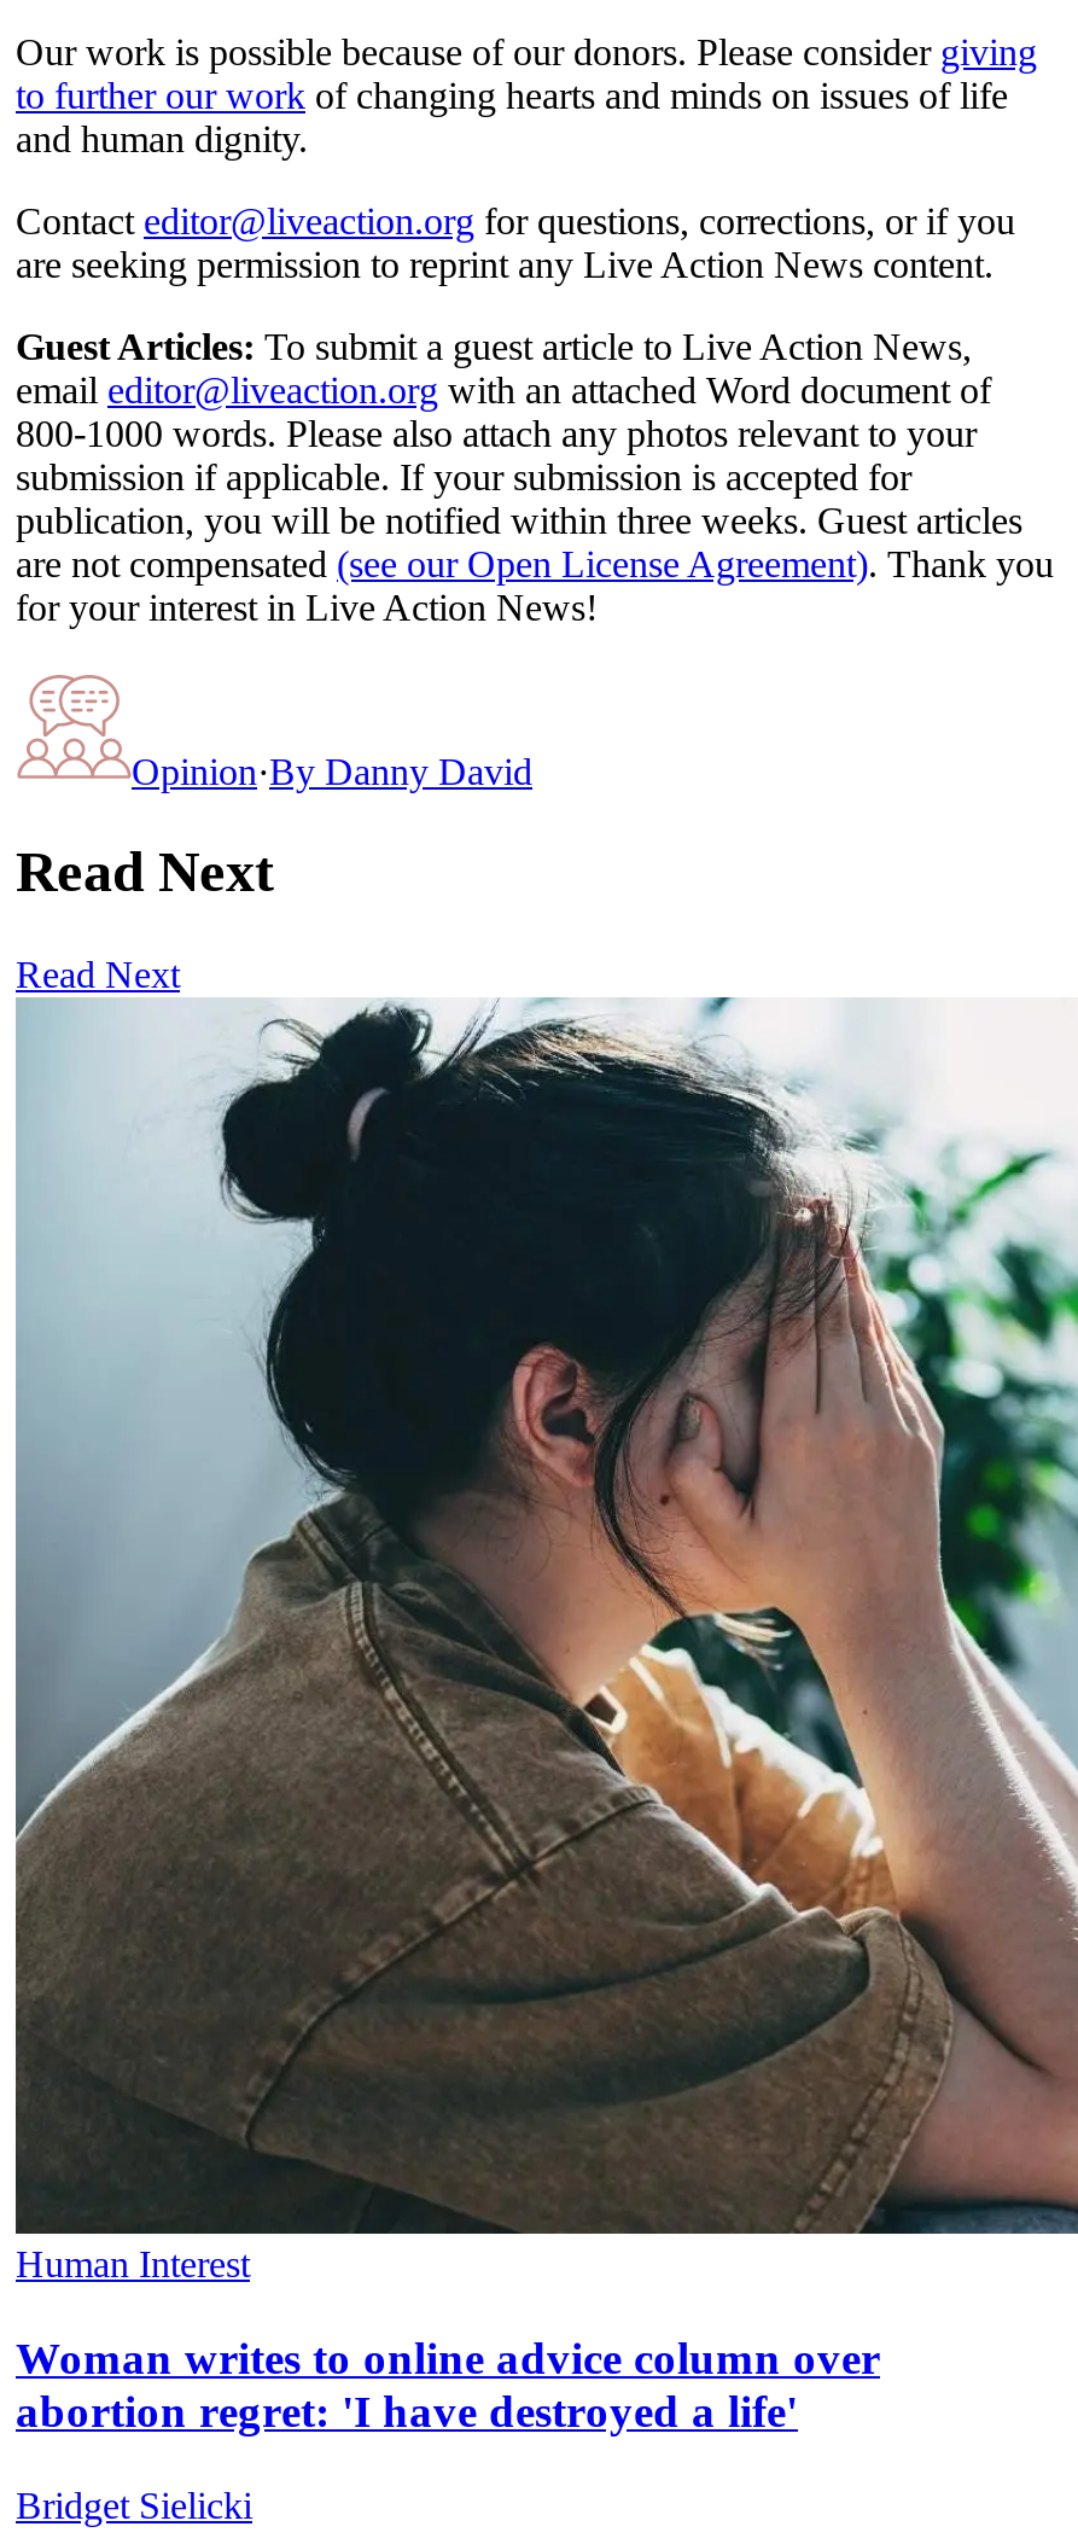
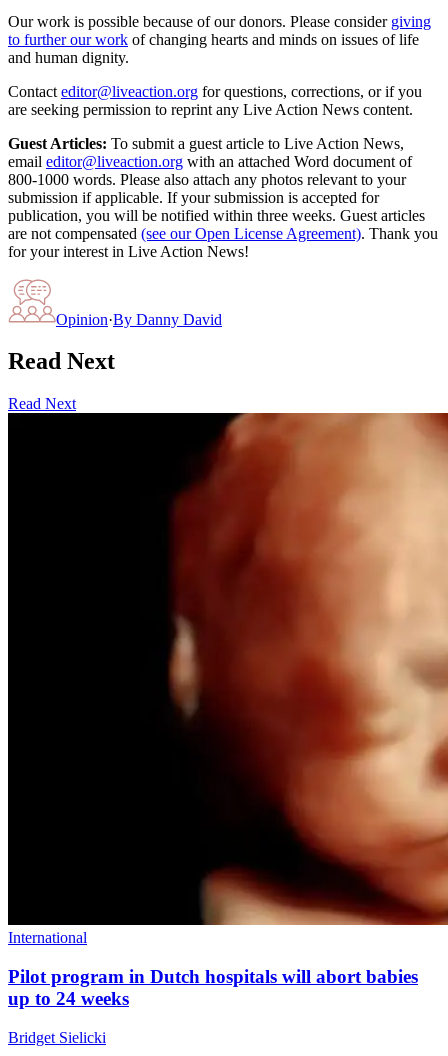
[13,995,1071,2285] [image] | Human Interest -> [7,412,445,946] [image] | International
[16,2333,880,2437] Woman writes to online advice column over | abortion regret: 'I have destroyed a life' -> [8,966,418,1009] Pilot program in Dutch hospitals will abort babies | up to 24 weeks

